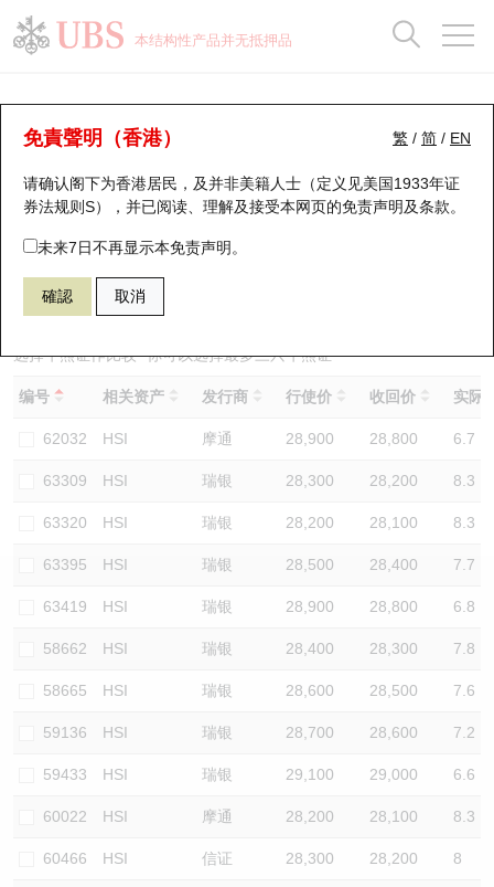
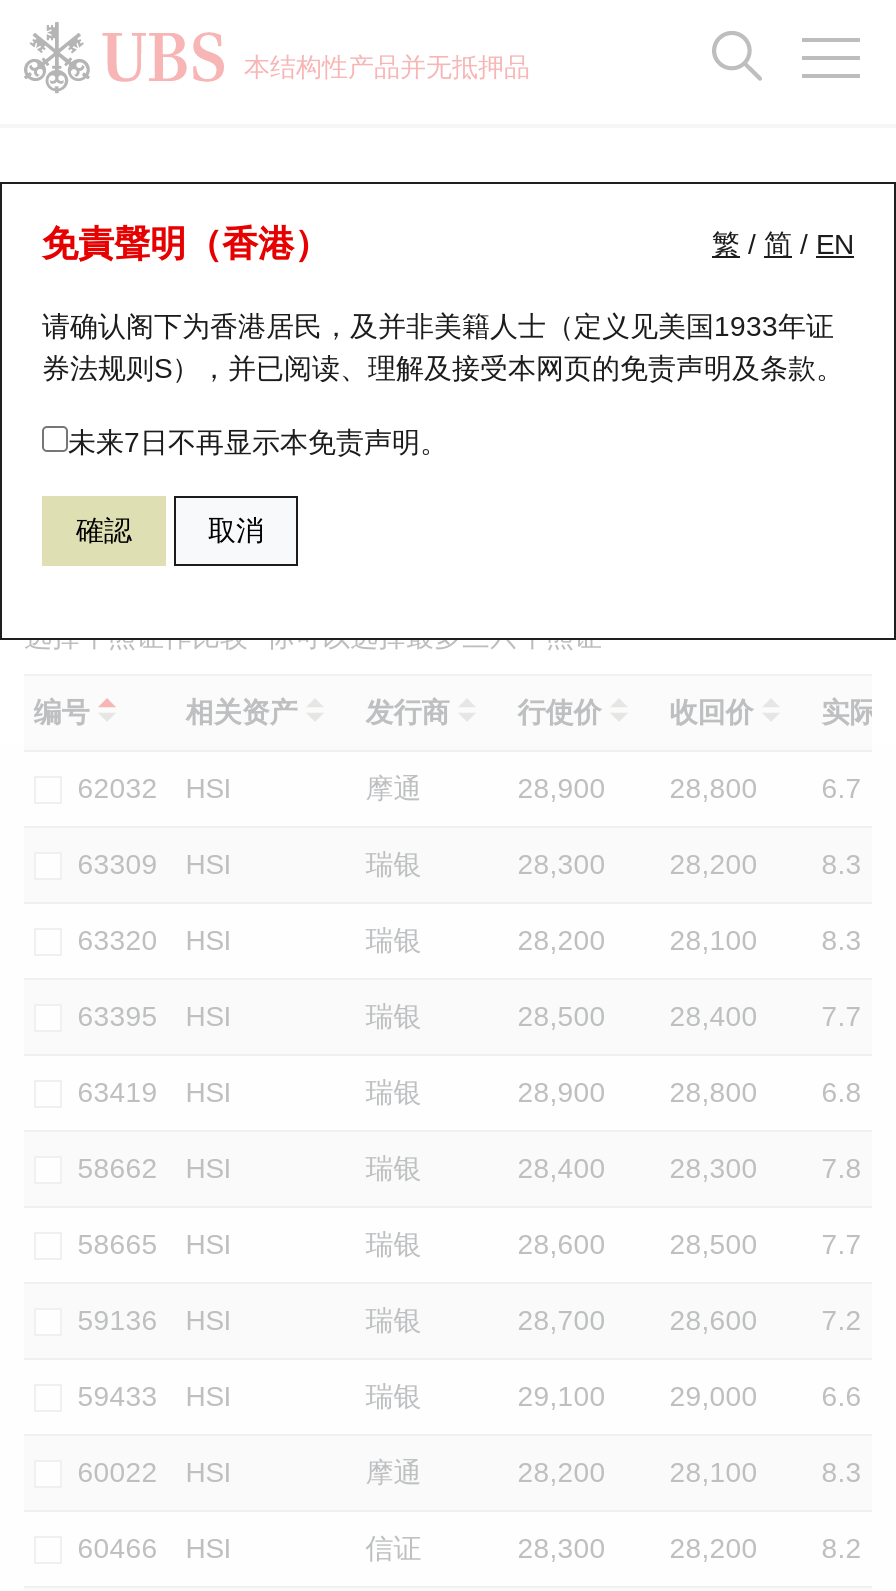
[285,682,475,699] 28,600 28,500 7.6 -> [518,1228,862,1260] 28,600 28,500 7.7
[285,849,462,867] 28,300 28,200 8 -> [518,1532,862,1564] 28,300 28,200 8.2

